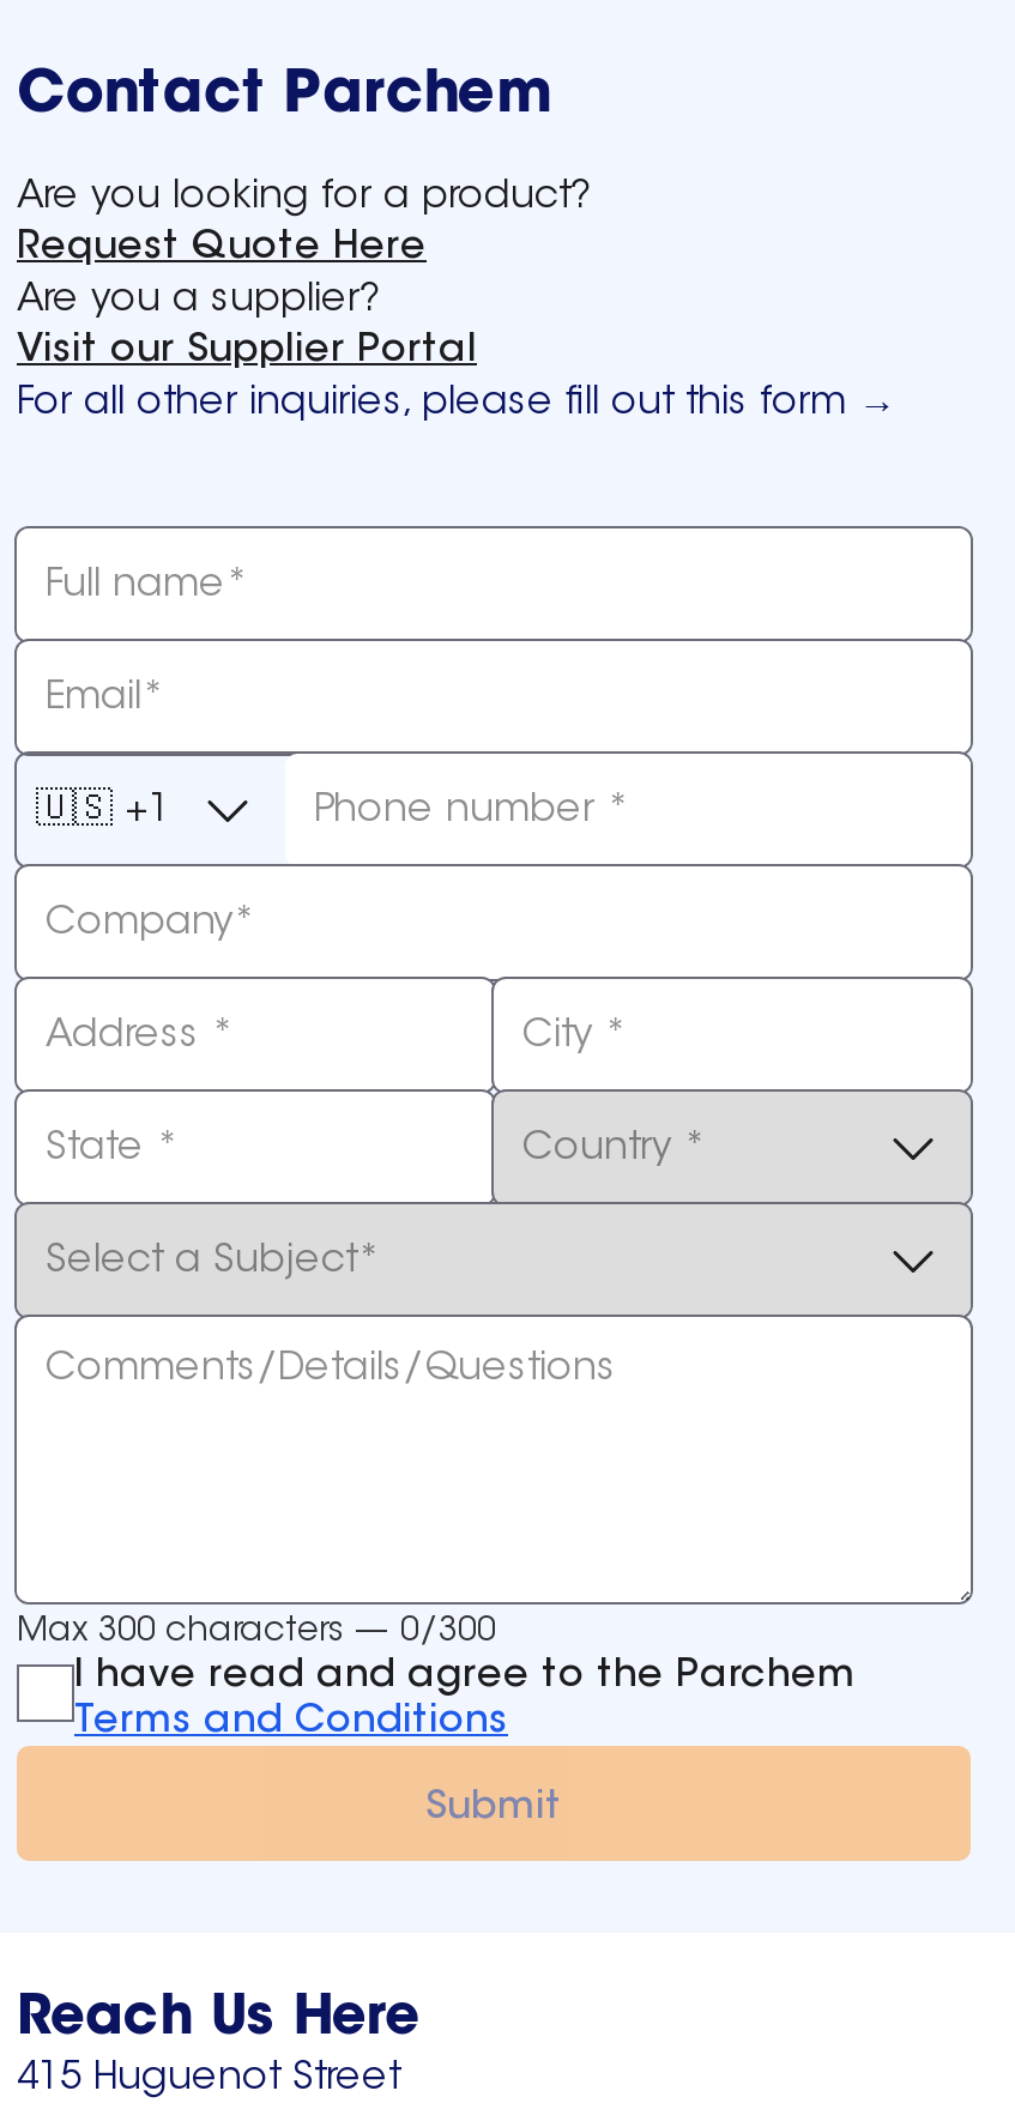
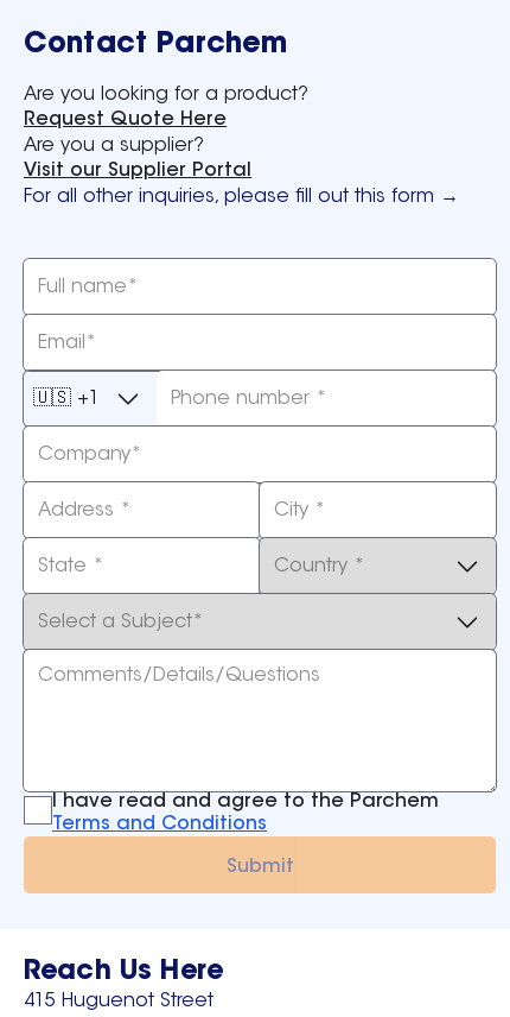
[17,1617,496,1650] Max 300 characters — 0/300 -> none

